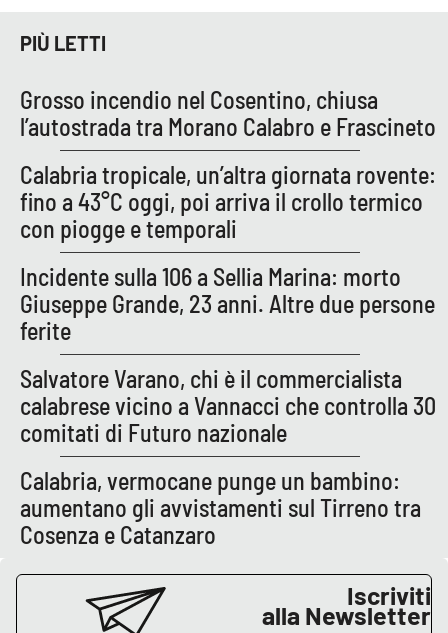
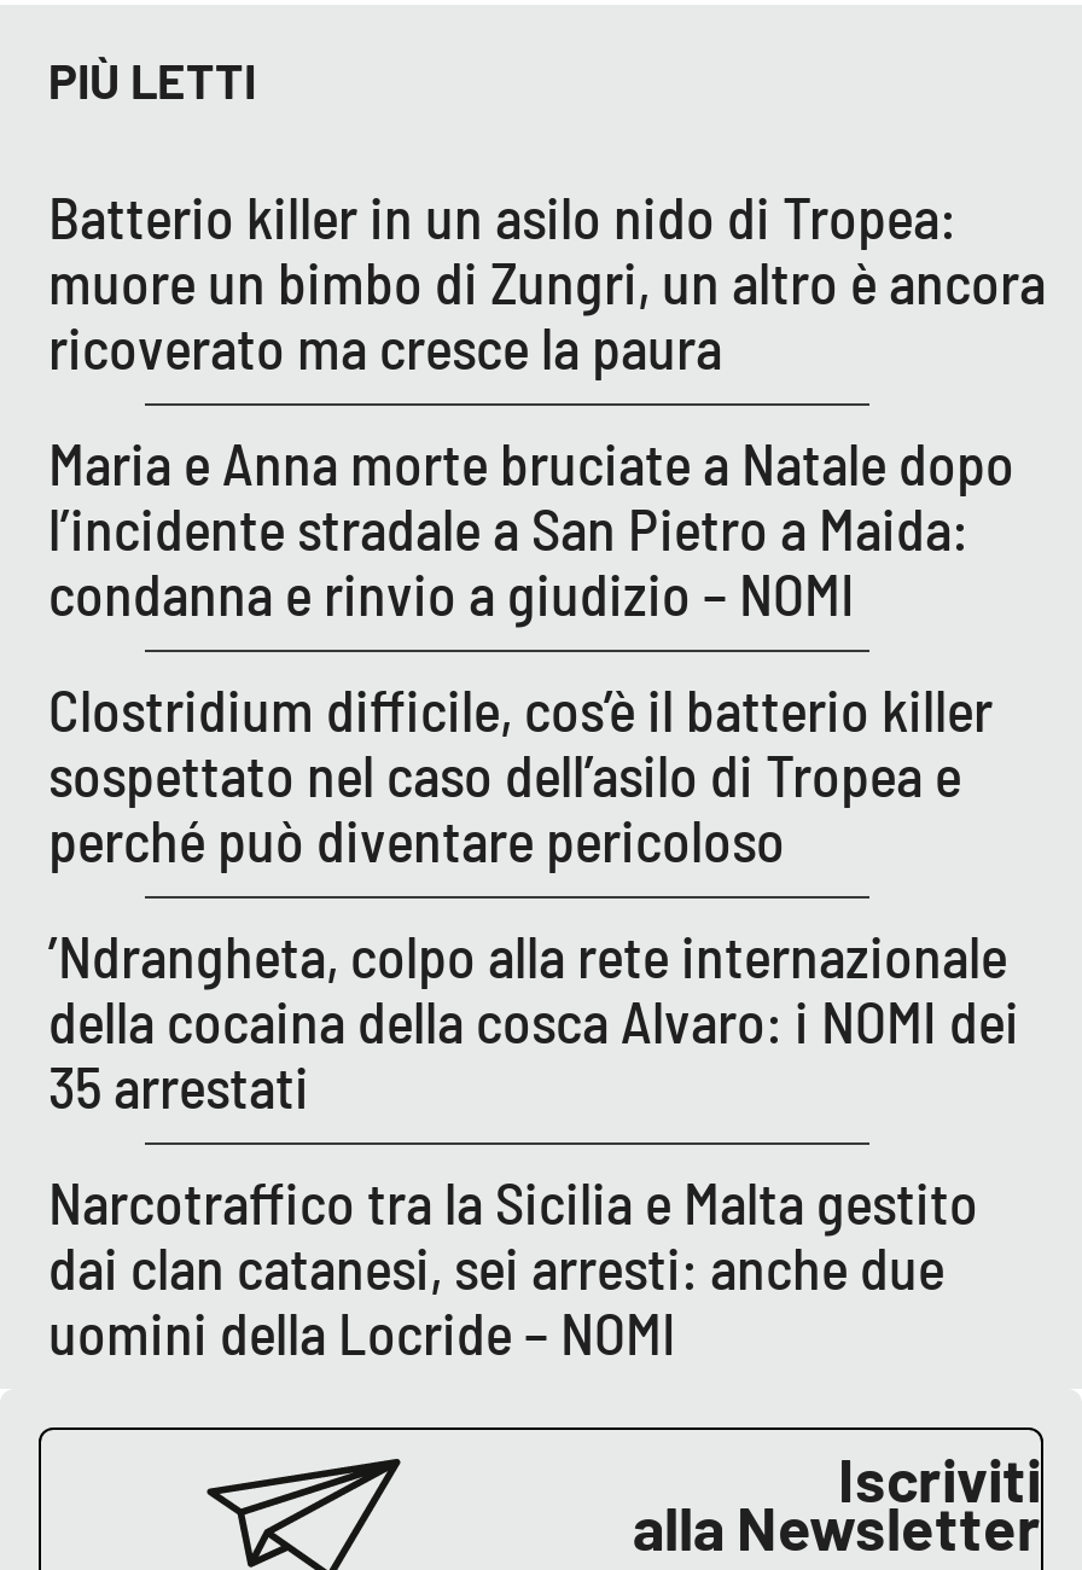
[20,85,436,141] Grosso incendio nel Cosentino, chiusa | l’autostrada tra Morano Calabro e Frascineto -> [48,181,1046,381] Batterio killer in un asilo nido di Tropea: | muore un bimbo di Zungri, un altro è ancora | ricoverato ma cresce la paura
[20,160,436,243] Calabria tropicale, un’altra giornata rovente: | fino a 43°C oggi, poi arriva il crollo termico | con piogge e temporali -> [48,427,1014,628] Maria e Anna morte bruciate a Natale dopo | l’incidente stradale a San Pietro a Maida: | condanna e rinvio a giudizio – NOMI
[20,262,435,345] Incidente sulla 106 a Sellia Marina: morto | Giuseppe Grande, 23 anni. Altre due persone | ferite -> [48,673,993,874] Clostridium difficile, cos’è il batterio killer | sospettato nel caso dell’asilo di Tropea e | perché può diventare pericoloso
[20,364,436,447] Salvatore Varano, chi è il commercialista | calabrese vicino a Vannacci che controlla 30 | comitati di Futuro nazionale -> [48,920,1019,1120] ’Ndrangheta, colpo alla rete internazionale | della cocaina della cosca Alvaro: i NOMI dei | 35 arrestati
[20,466,421,549] Calabria, vermocane punge un bambino: | aumentano gli avvistamenti sul Tirreno tra | Cosenza e Catanzaro -> [48,1166,978,1367] Narcotraffico tra la Sicilia e Malta gestito | dai clan catanesi, sei arresti: anche due | uomini della Locride – NOMI

